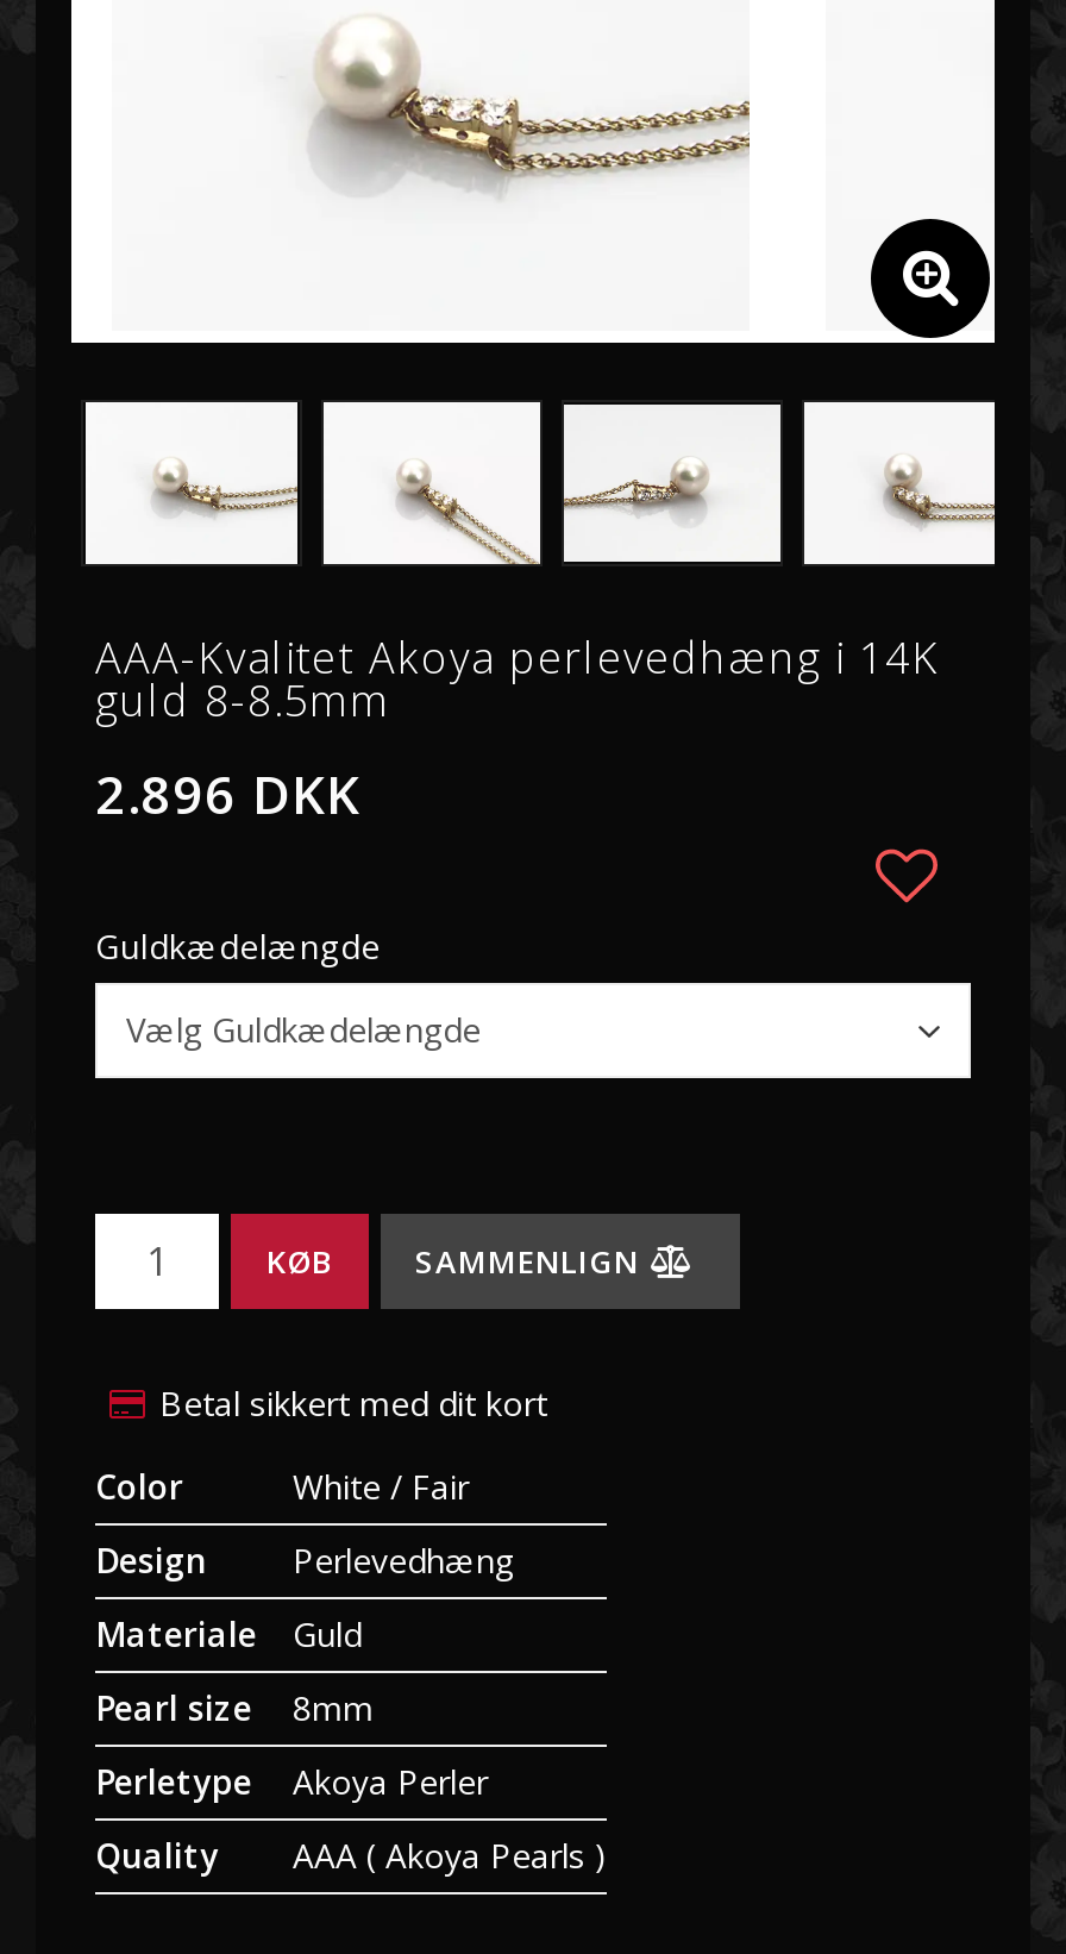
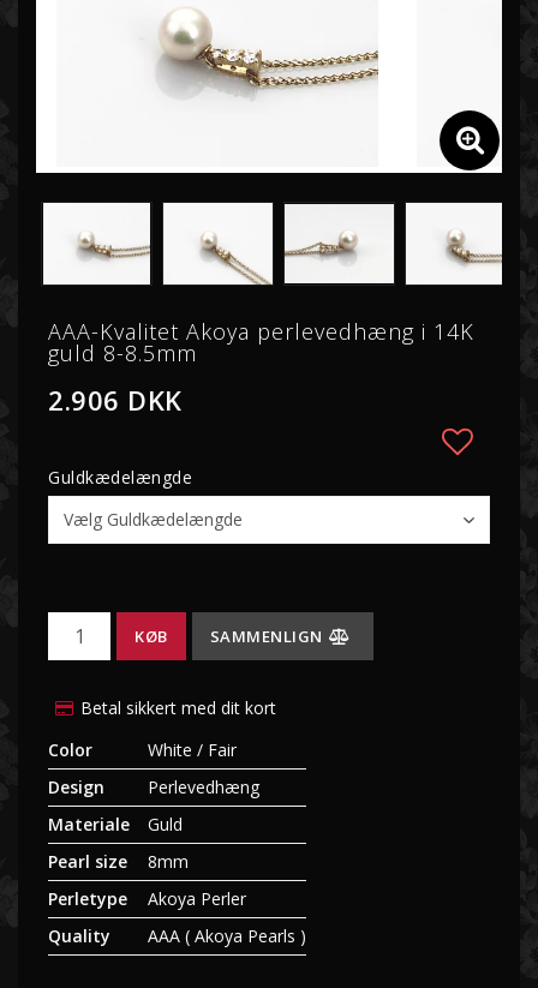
[95,756,360,828] 2.896 DKK -> [48,381,182,417] 2.906 DKK

